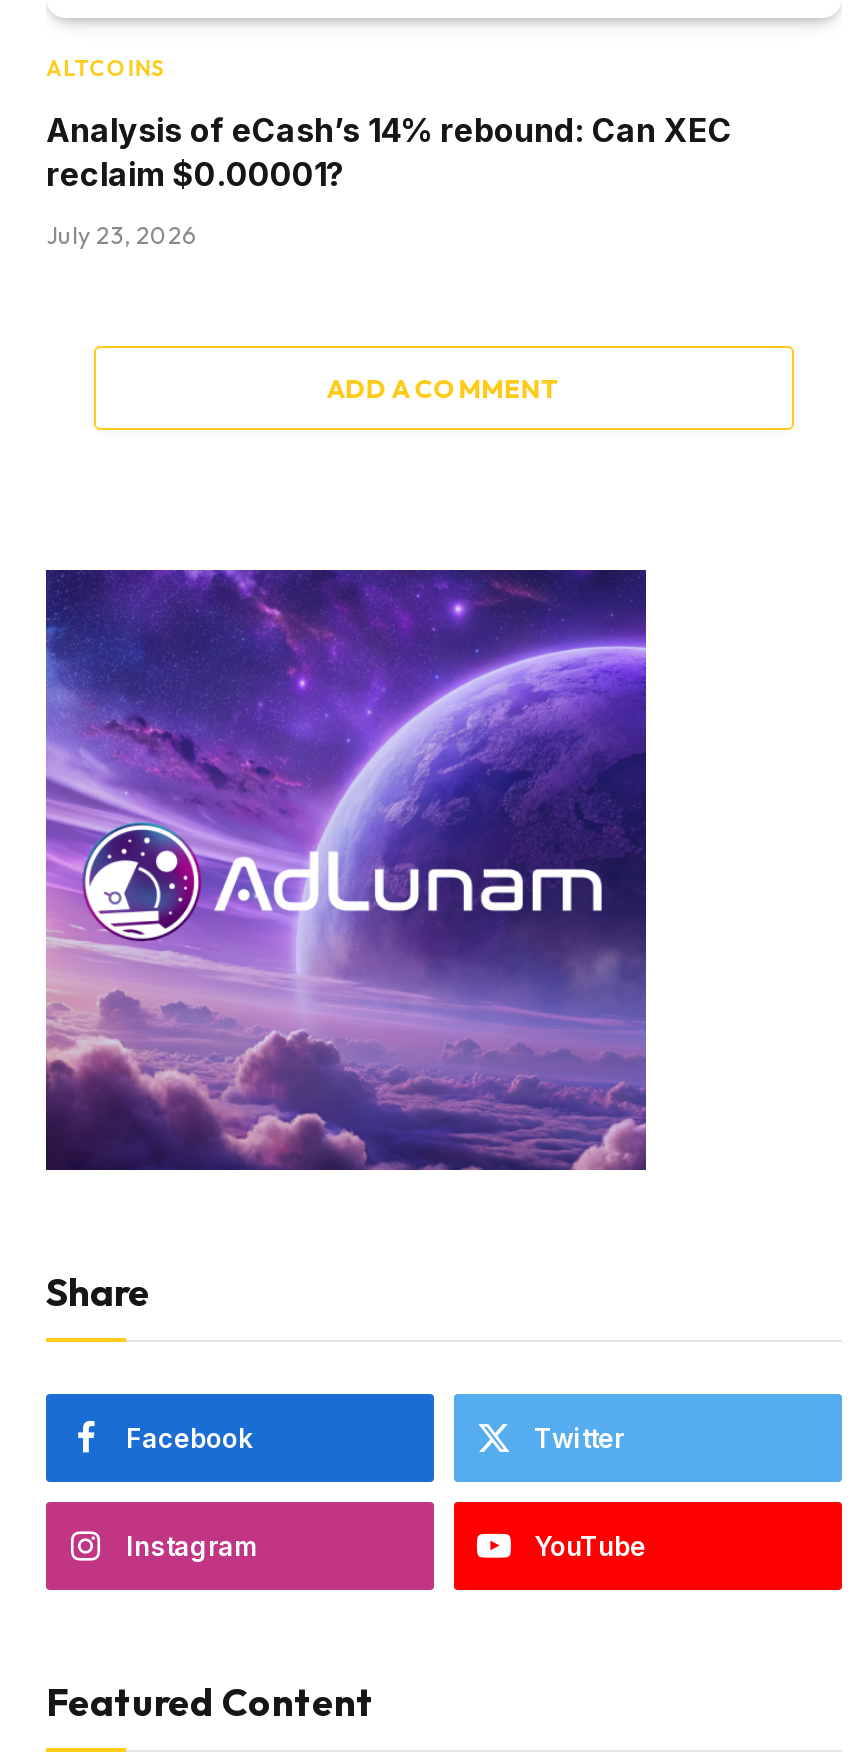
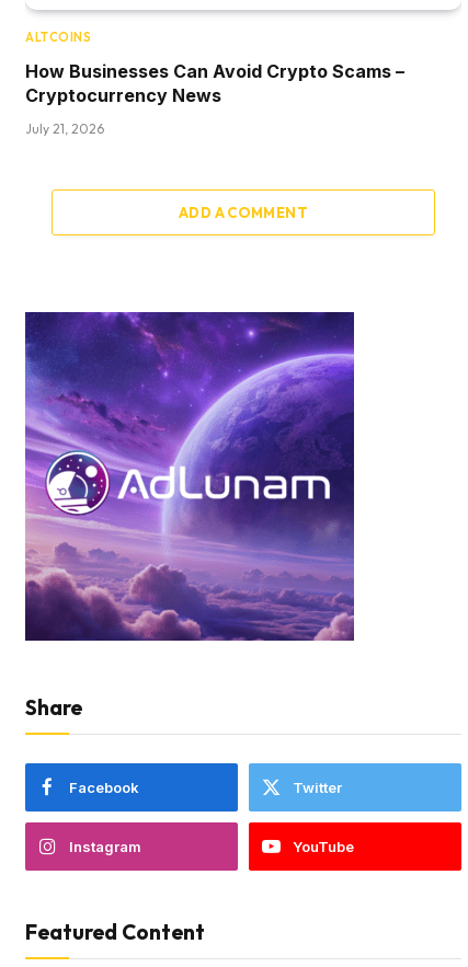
[46,110,732,194] Analysis of eCash’s 14% rebound: Can XEC | reclaim $0.00001? -> [25,60,404,106] How Businesses Can Avoid Crypto Scams – | Cryptocurrency News
[46,220,196,250] July 23, 2026 -> [25,121,104,137] July 21, 2026

